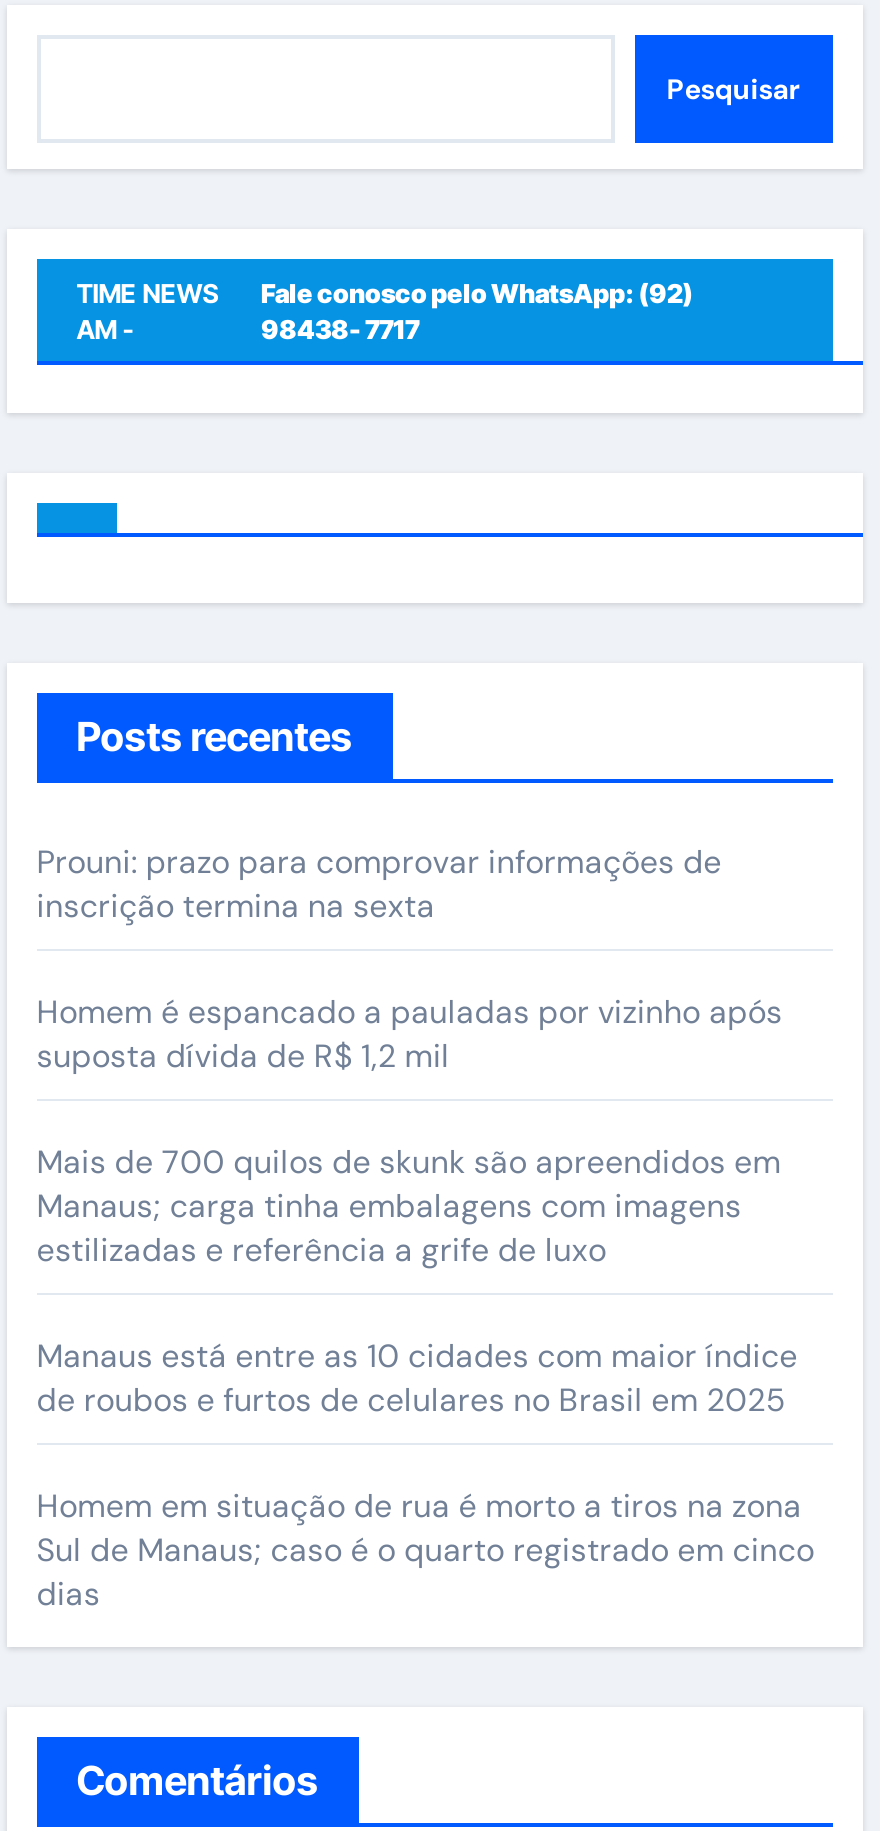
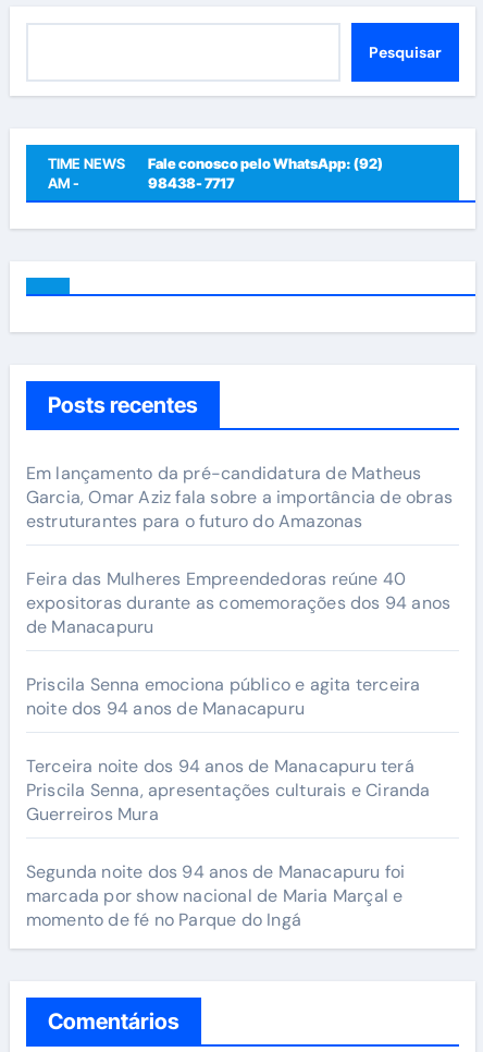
[37,841,722,927] Prouni: prazo para comprovar informações de | inscrição termina na sexta -> [26,461,453,532] Em lançamento da pré-candidatura de Matheus | Garcia, Omar Aziz fala sobre a importância de obras | estruturantes para o futuro do Amazonas
[37,991,783,1077] Homem é espancado a pauladas por vizinho após | suposta dívida de R$ 1,2 mil -> [26,567,451,638] Feira das Mulheres Empreendedoras reúne 40 | expositoras durante as comemorações dos 94 anos | de Manacapuru
[37,1141,781,1271] Mais de 700 quilos de skunk são apreendidos em | Manaus; carga tinha embalagens com imagens | estilizadas e referência a grife de luxo -> [26,673,420,719] Priscila Senna emociona público e agita terceira | noite dos 94 anos de Manacapuru
[37,1335,798,1421] Manaus está entre as 10 cidades com maior índice | de roubos e furtos de celulares no Brasil em 2025 -> [26,754,430,825] Terceira noite dos 94 anos de Manacapuru terá | Priscila Senna, apresentações culturais e Ciranda | Guerreiros Mura
[37,1485,815,1615] Homem em situação de rua é morto a tiros na zona | Sul de Manaus; caso é o quarto registrado em cinco | dias -> [26,860,405,931] Segunda noite dos 94 anos de Manacapuru foi | marcada por show nacional de Maria Marçal e | momento de fé no Parque do Ingá

